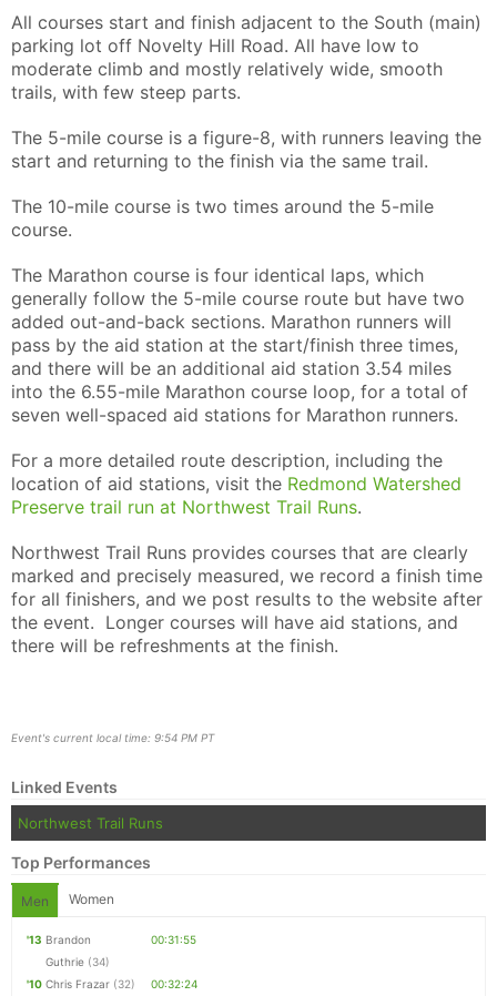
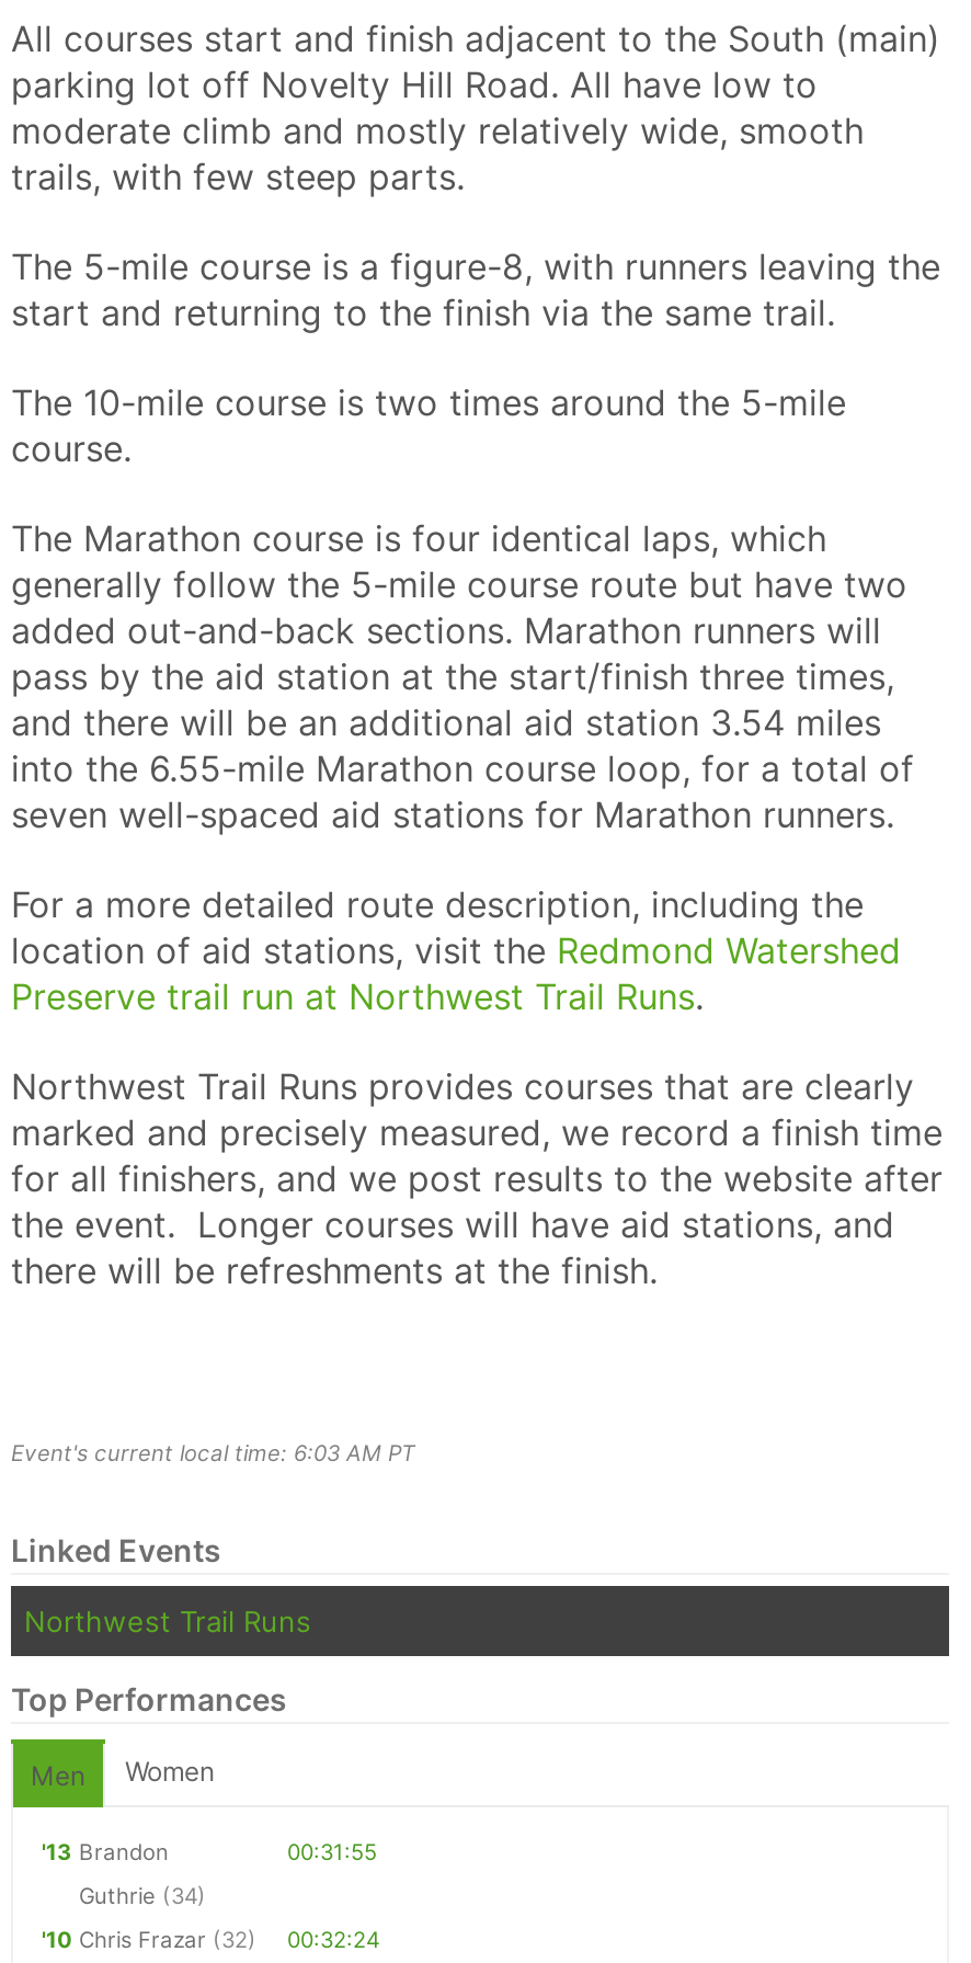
[11,731,214,744] Event's current local time: 9:54 PM PT -> [11,1440,414,1466] Event's current local time: 6:03 AM PT

